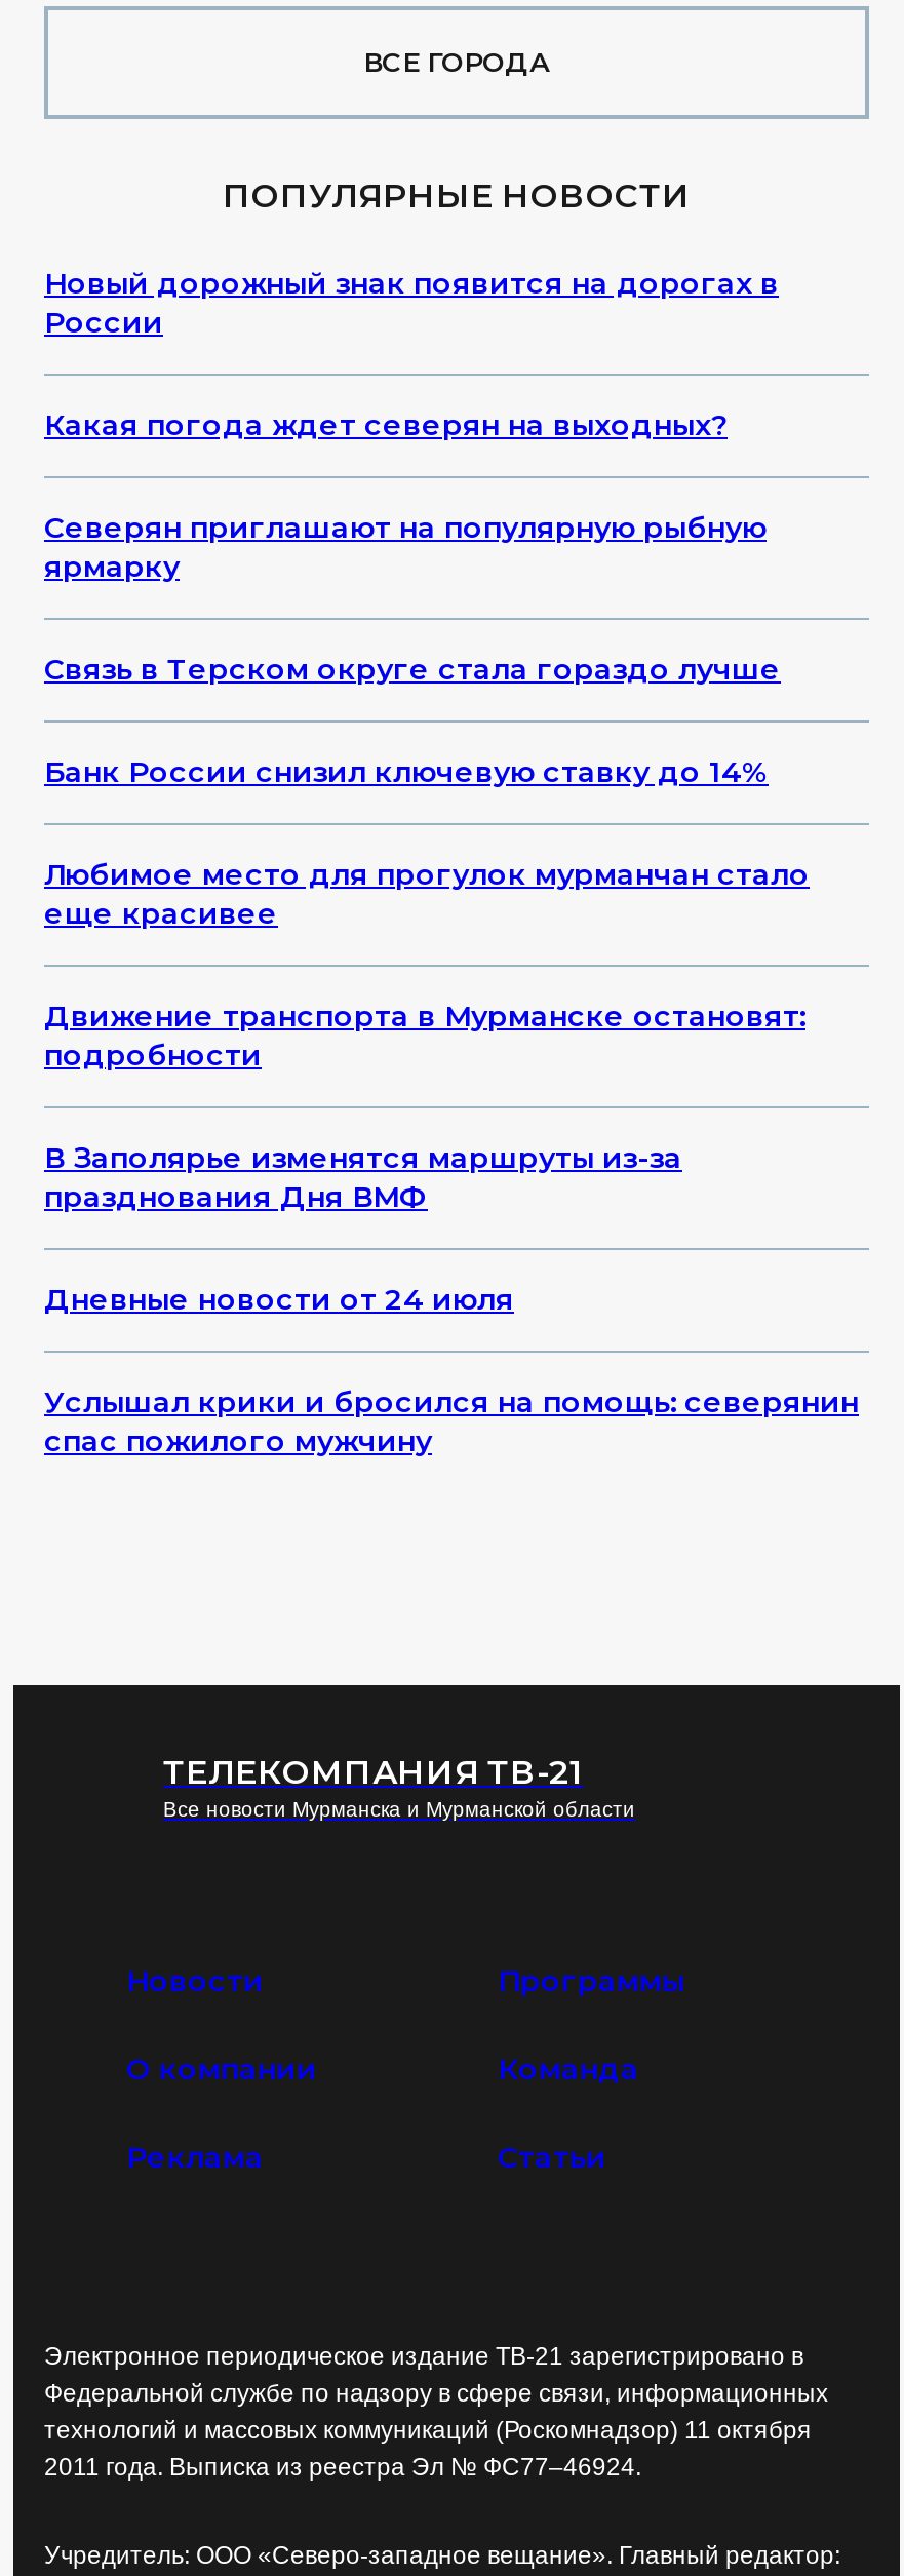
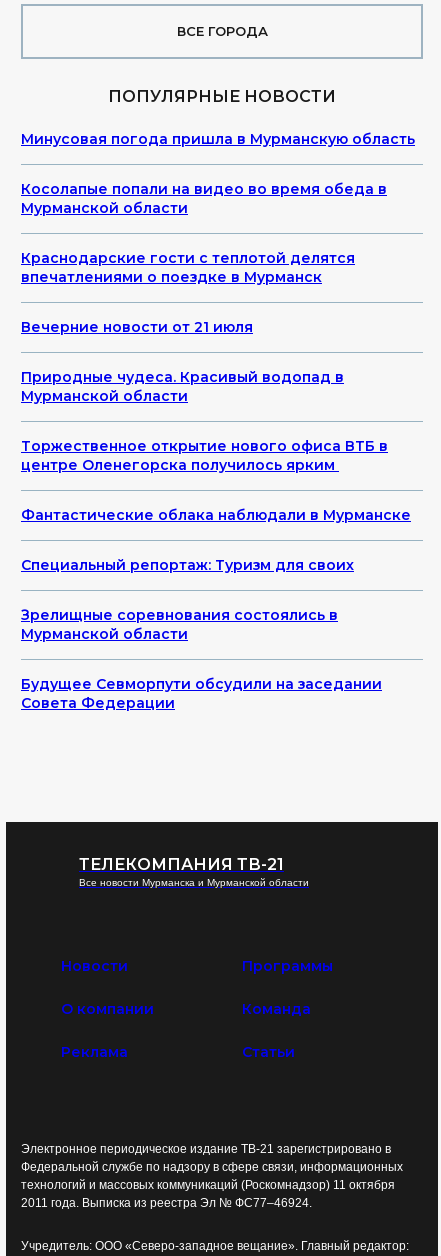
[44,265,779,341] Новый дорожный знак появится на дорогах в | России -> [21,130,415,148] Минусовая погода пришла в Мурманскую область
[44,406,728,443] Какая погода ждет северян на выходных? -> [21,180,387,217] Косолапые попали на видео во время обеда в | Мурманской области
[44,509,767,585] Северян приглашают на популярную рыбную | ярмарку -> [21,249,355,286] Краснодарские гости с теплотой делятся | впечатлениями о поездке в Мурманск
[44,651,781,688] Связь в Терском округе стала гораздо лучше -> [21,318,253,336] Вечерние новости от 21 июля
[44,753,769,790] Банк России снизил ключевую ставку до 14% -> [21,368,344,405] Природные чудеса. Красивый водопад в | Мурманской области
[44,856,810,932] Любимое место для прогулок мурманчан стало | еще красивее -> [21,437,388,474] Торжественное открытие нового офиса ВТБ в | центре Оленегорска получилось ярким
[44,998,805,1074] Движение транспорта в Мурманске остановят: | подробности -> [21,506,411,524] Фантастические облака наблюдали в Мурманске
[44,1139,682,1215] В Заполярье изменятся маршруты из-за | празднования Дня ВМФ -> [21,556,354,574] Специальный репортаж: Туризм для своих
[44,1281,514,1318] Дневные новости от 24 июля -> [21,606,338,643] Зрелищные соревнования состоялись в | Мурманской области
[44,1383,859,1459] Услышал крики и бросился на помощь: северянин | спас пожилого мужчину -> [21,675,382,712] Будущее Севморпути обсудили на заседании | Совета Федерации

